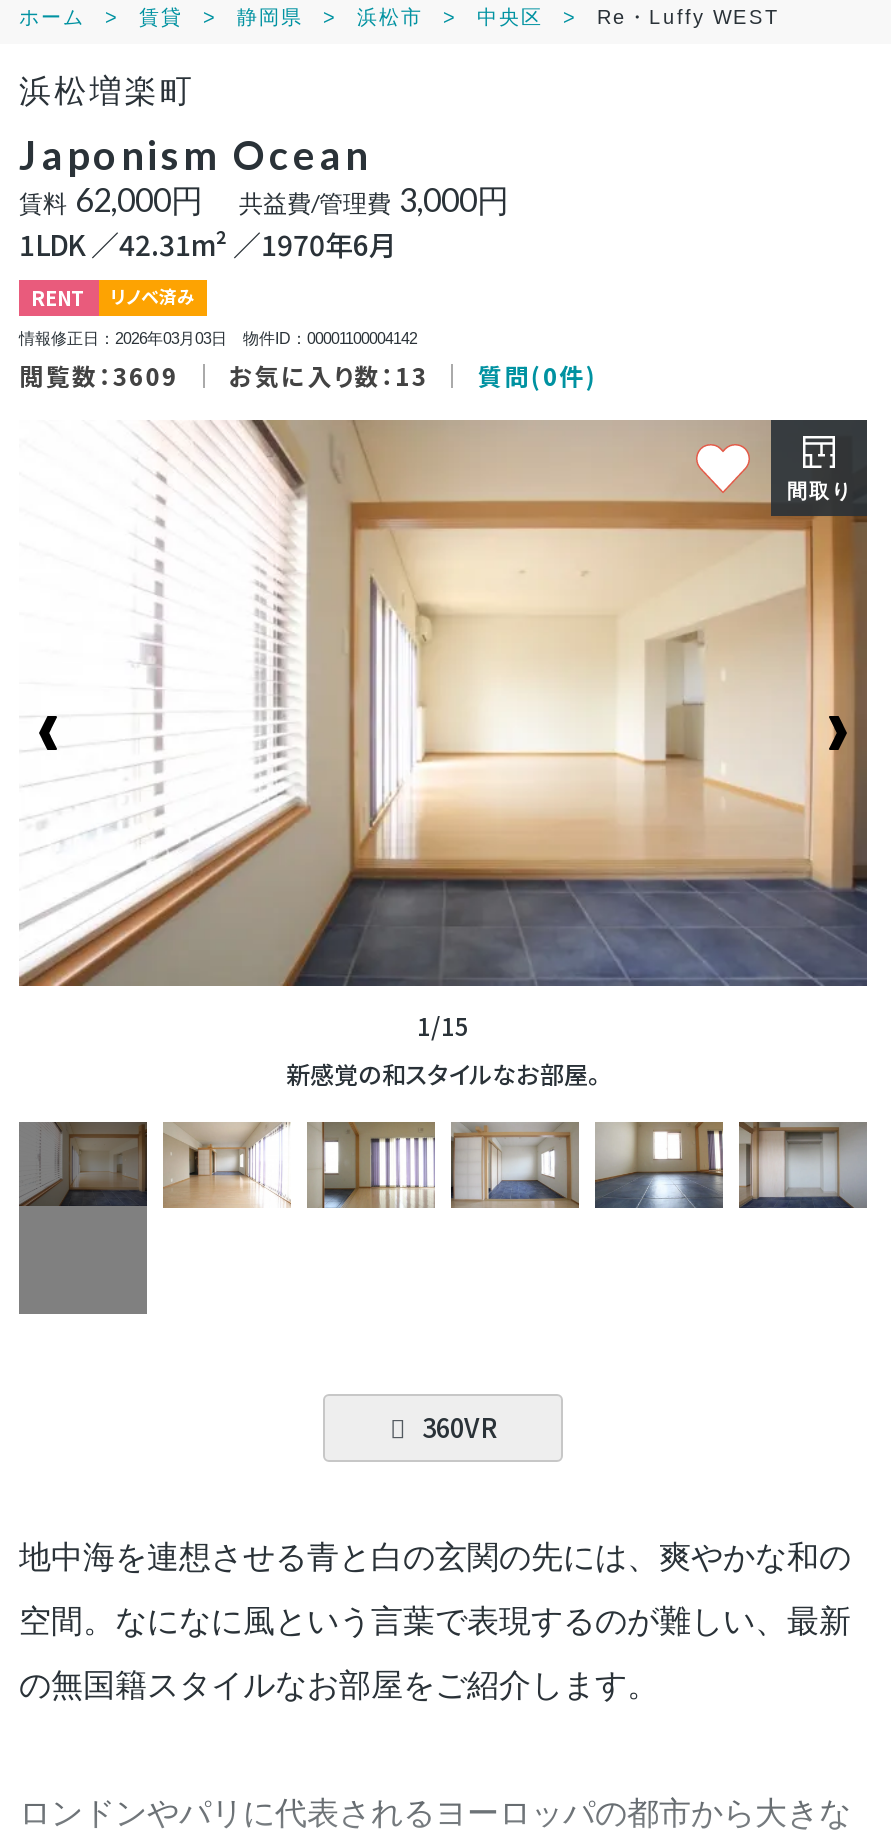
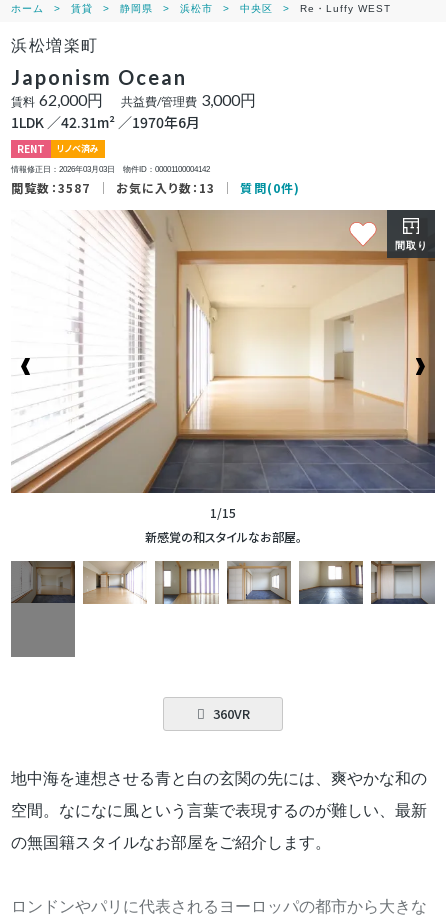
[19,358,598,392] 閲覧数：3609 お気に入り数：13 質問(0件) -> [11,179,301,196] 閲覧数：3587 お気に入り数：13 質問(0件)

